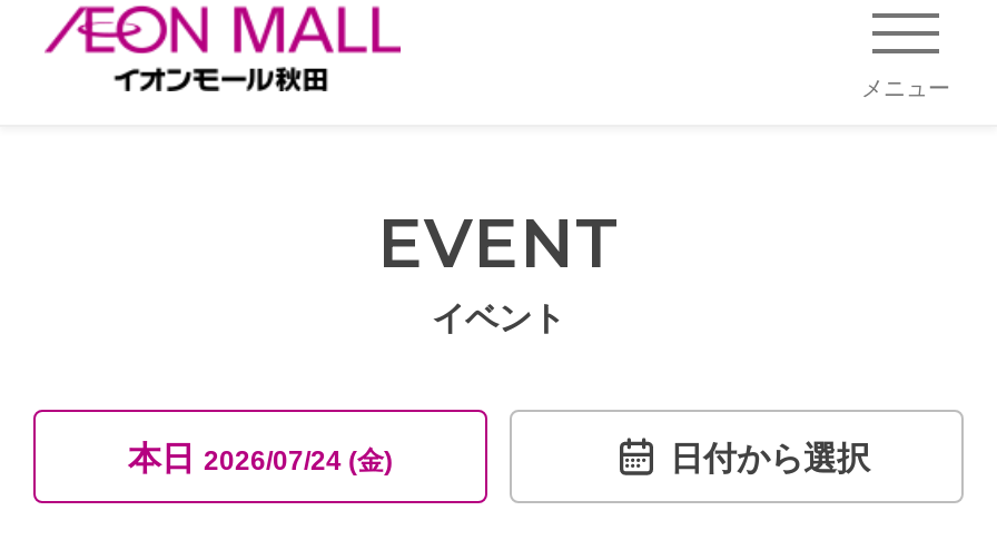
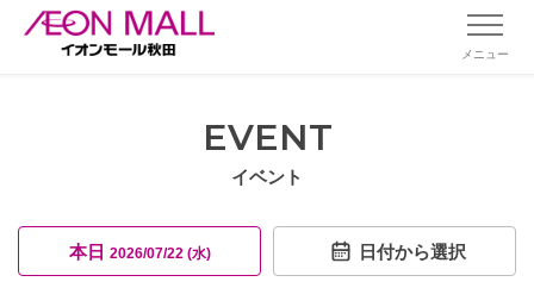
[128,438,393,475] 本日2026/07/24 (金) -> [69,241,210,261] 本日2026/07/22 (水)

